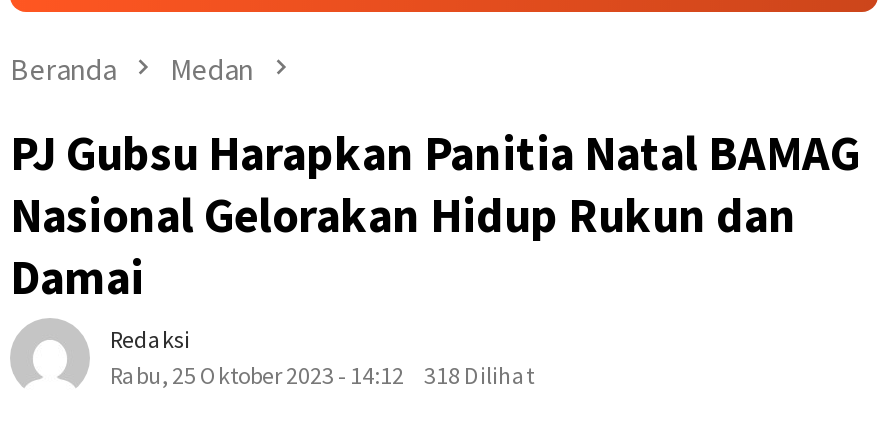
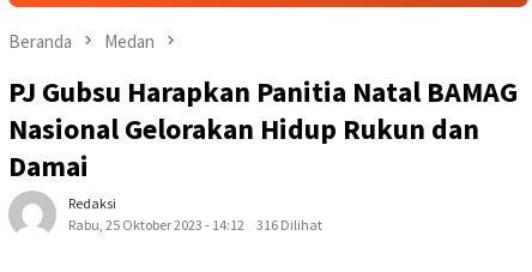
[110,361,534,391] Rabu, 25 Oktober 2023 - 14:12 318 Dilihat -> [68,216,322,234] Rabu, 25 Oktober 2023 - 14:12 316 Dilihat

